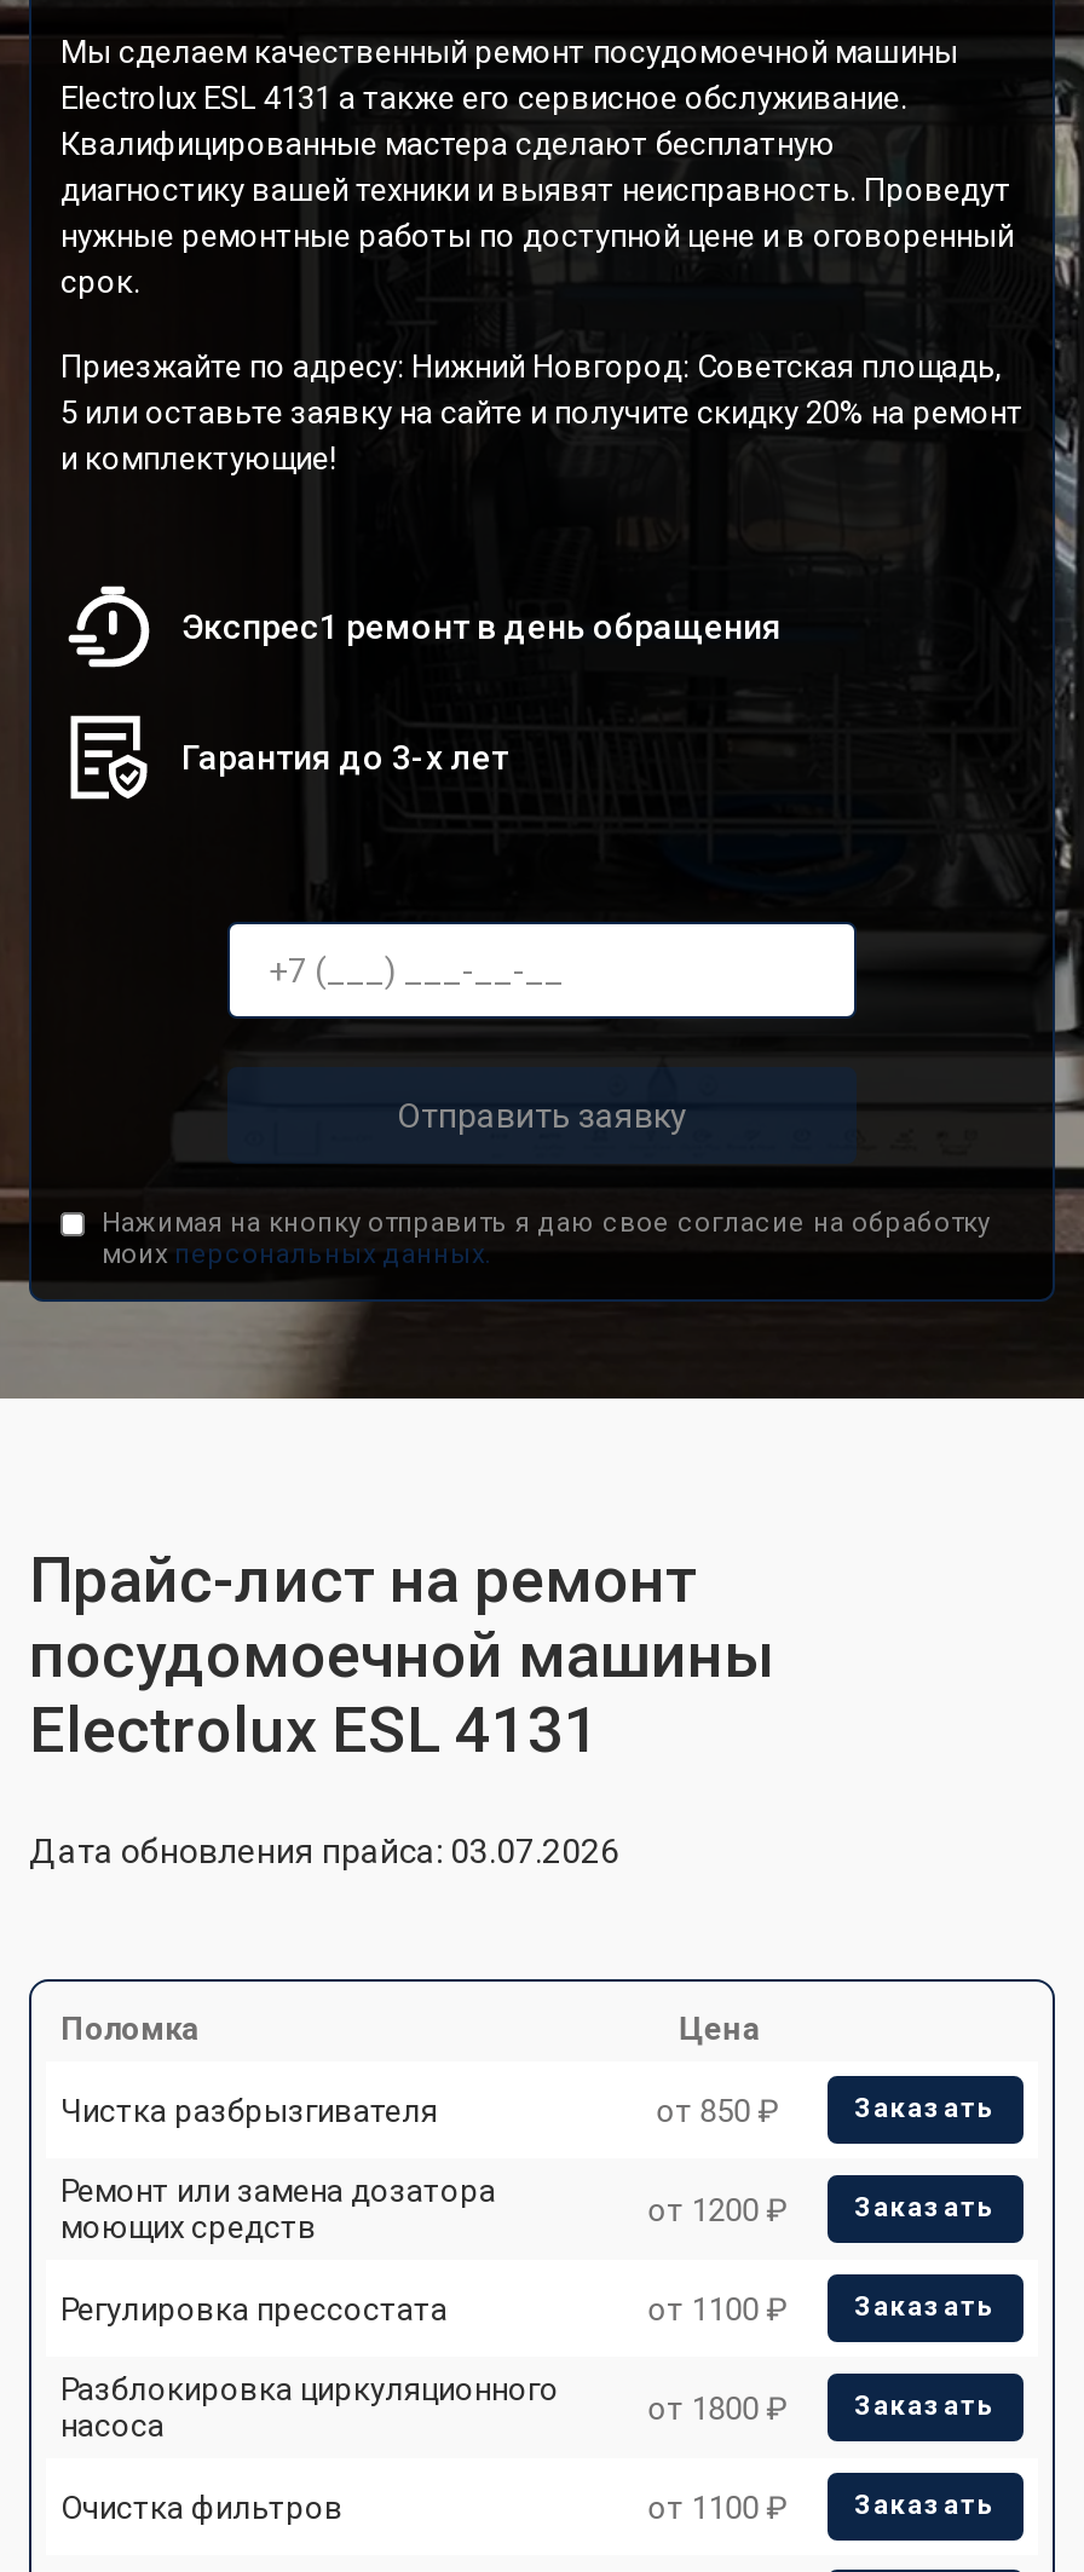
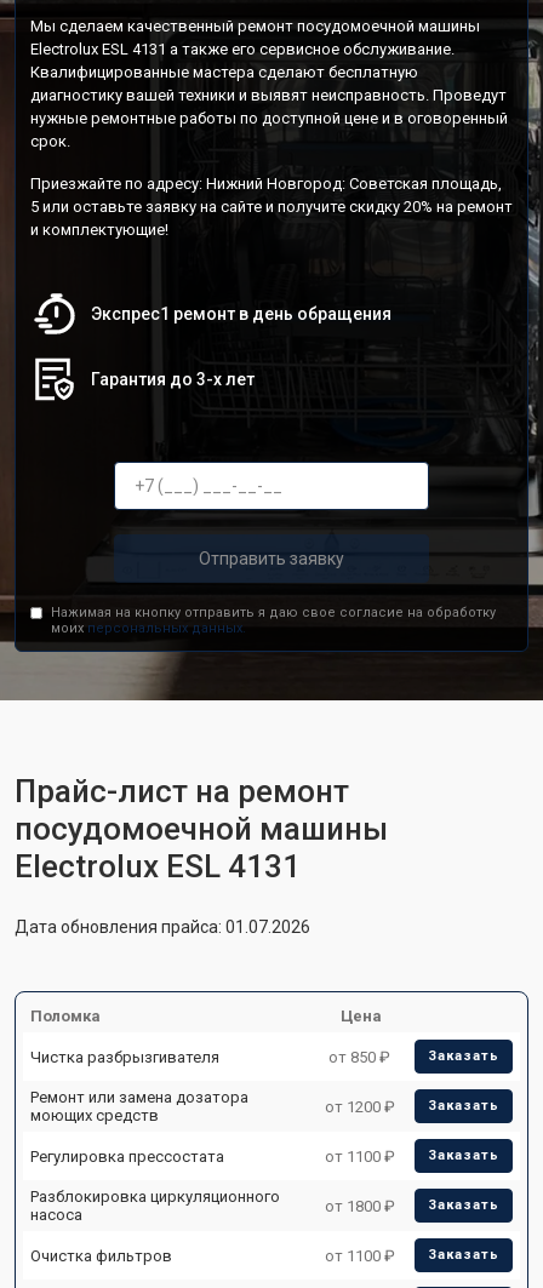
[29,1832,619,1870] Дата обновления прайса: 03.07.2026 -> [15,917,310,937] Дата обновления прайса: 01.07.2026

